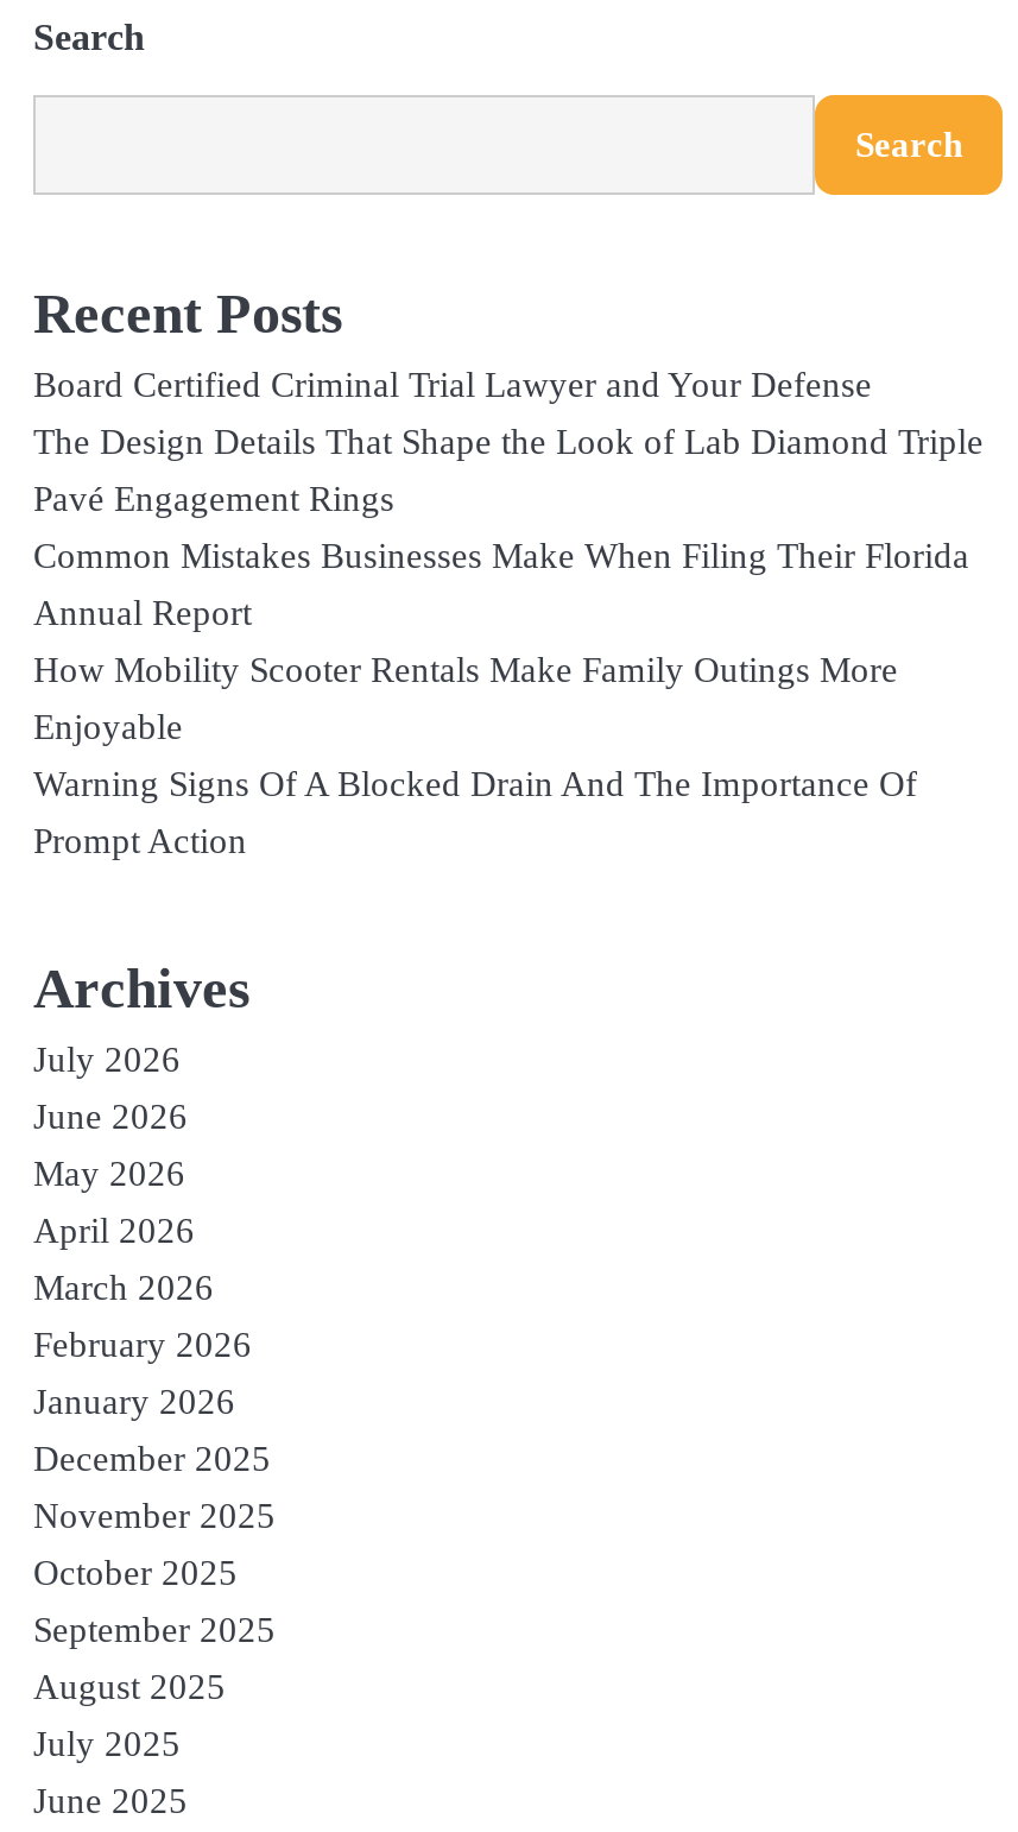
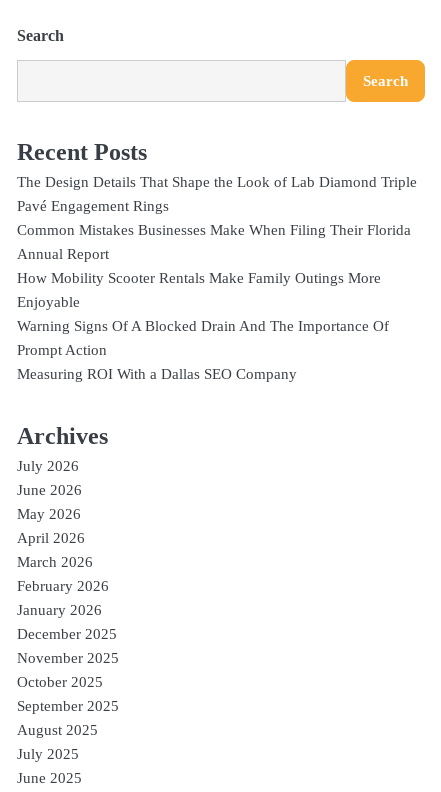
[33,365,872,403] Board Certified Criminal Trial Lawyer and Your Defense -> none
moved [33,422,984,859] -> [17,174,417,358]: The Design Details That Shape the Look of Lab Diamond Triple | Pavé Engagement Rings | Common Mistakes Businesses Make When Filing Their Florida | Annual Report | How Mobility Scooter Rentals Make Family Outings More | Enjoyable | Warning Signs Of A Blocked Drain And The Importance Of | Prompt Action
none -> [17,366,297,382] Measuring ROI With a Dallas SEO Company

